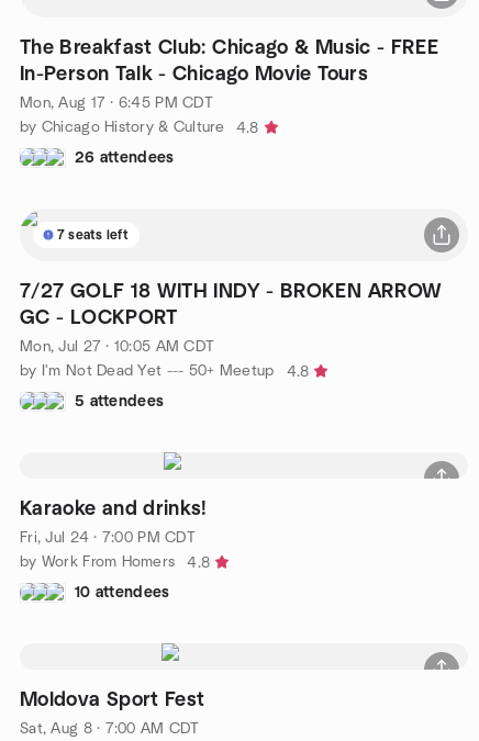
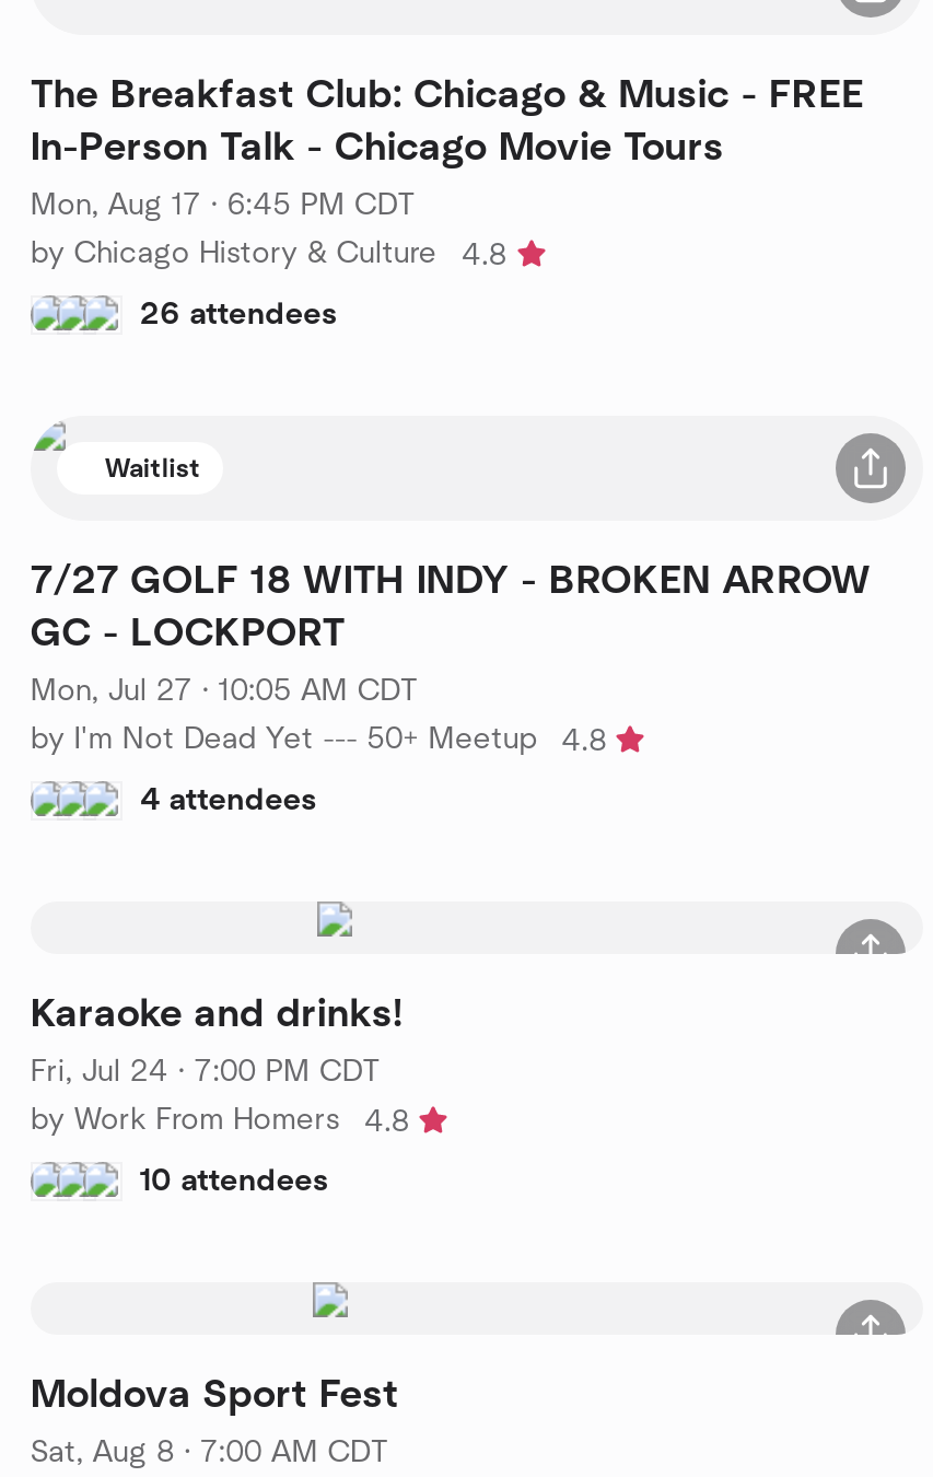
[57,228,128,241] 7 seats left -> [105,454,201,480] Waitlist
[75,394,164,409] 5 attendees -> [140,784,317,815] 4 attendees

